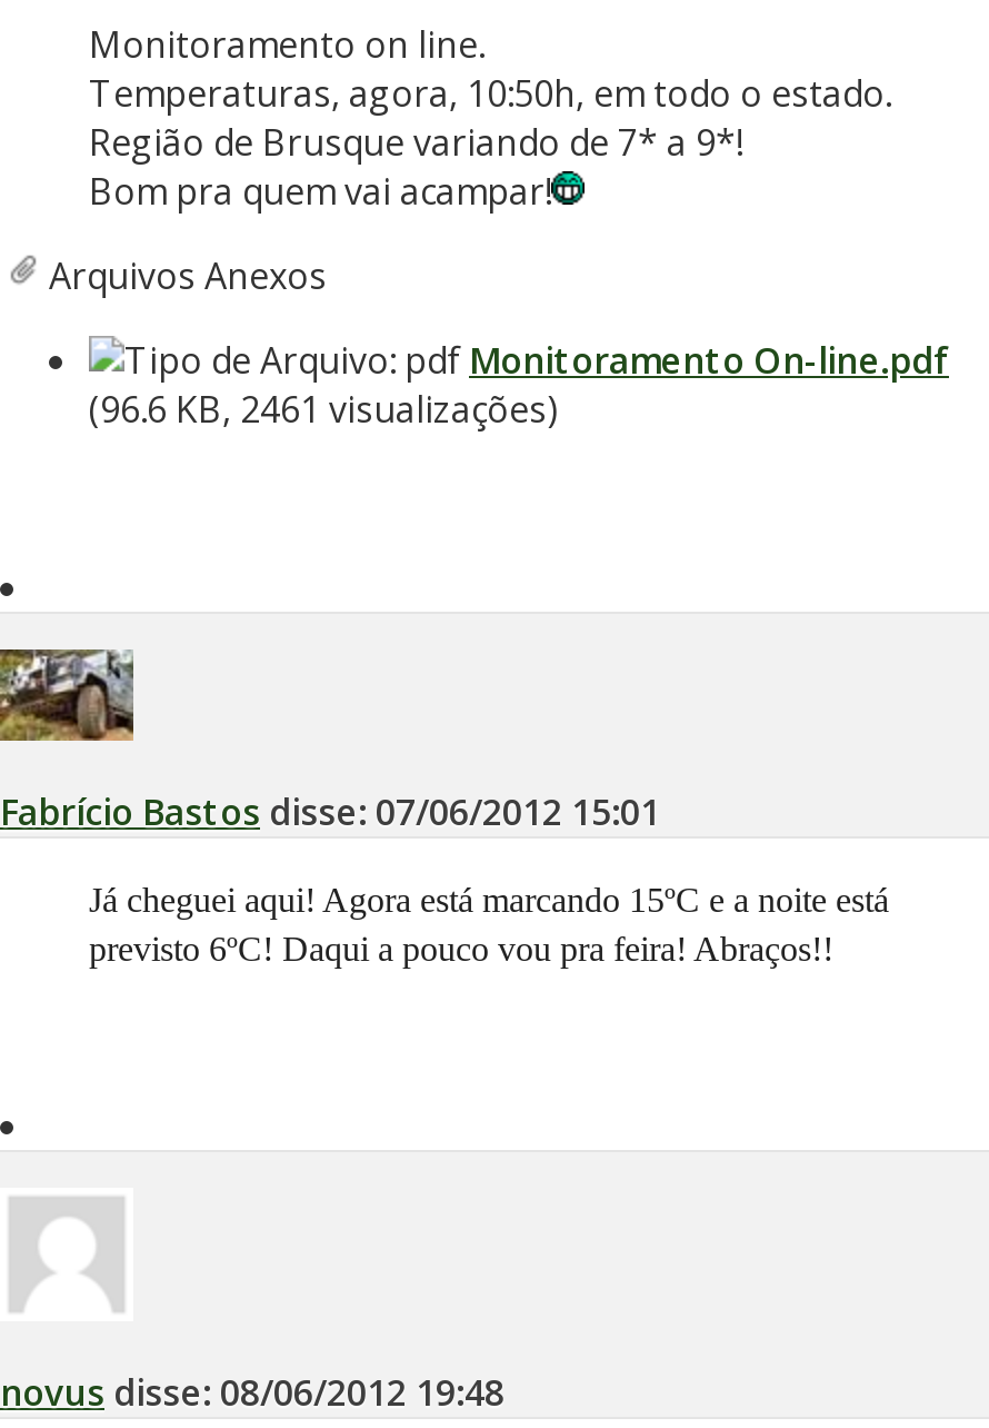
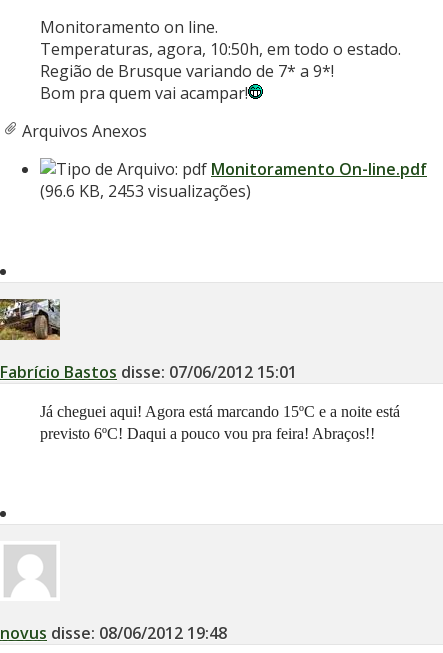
[89,384,558,433] (96.6 KB, 2461 visualizações) -> [40,180,251,202] (96.6 KB, 2453 visualizações)

